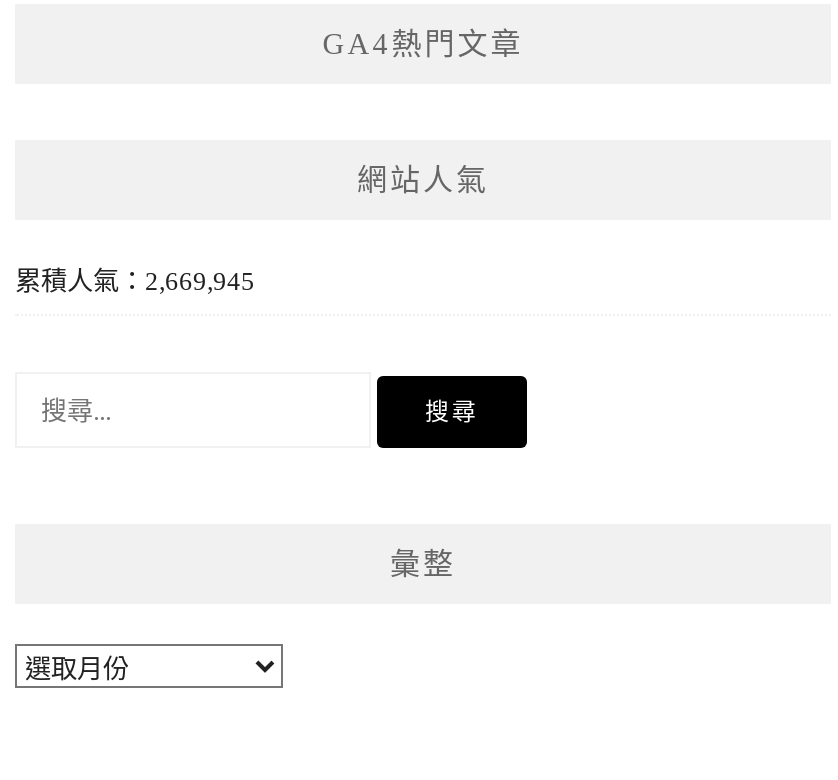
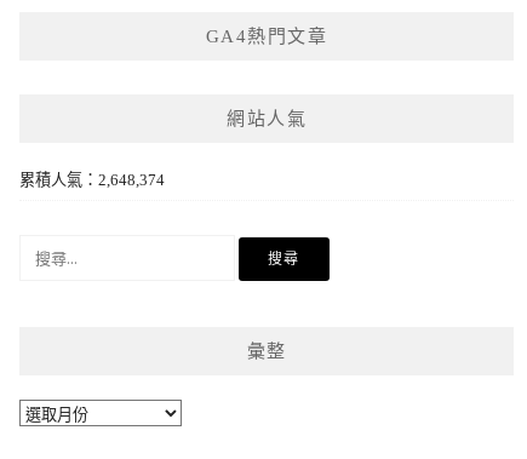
[15,266,255,296] 累積人氣：2,669,945 -> [19,171,165,189] 累積人氣：2,648,374

